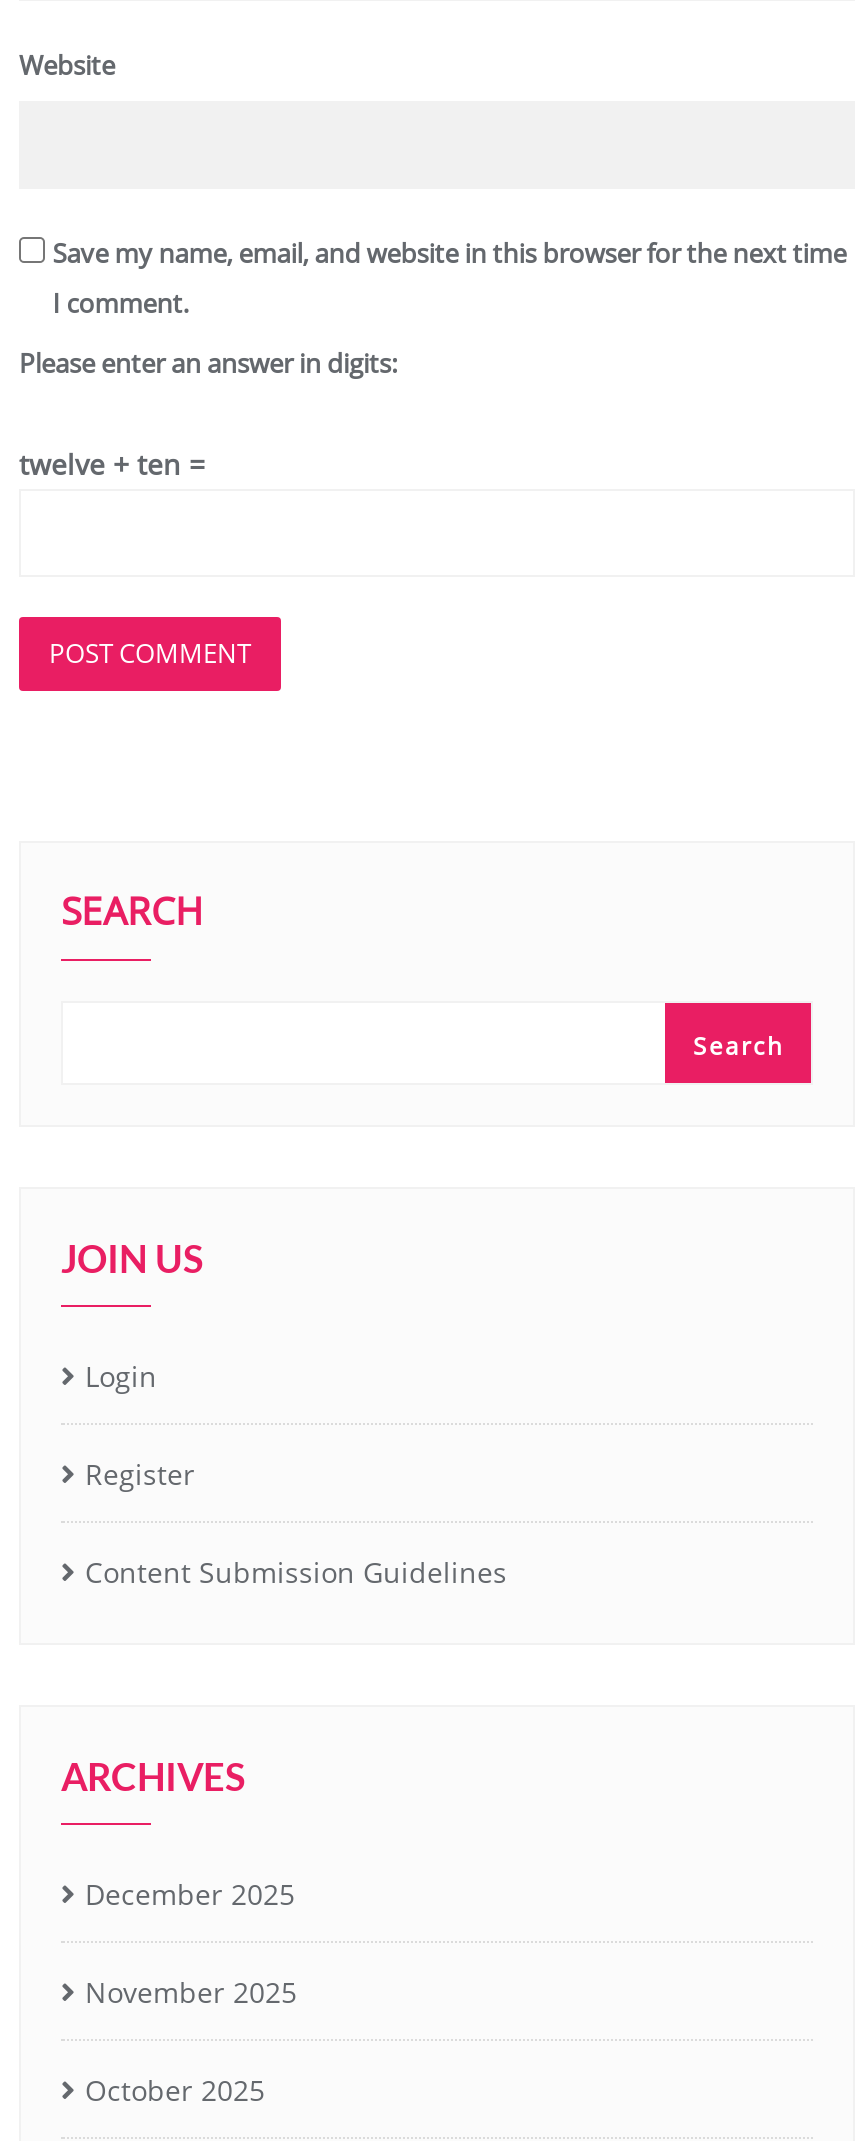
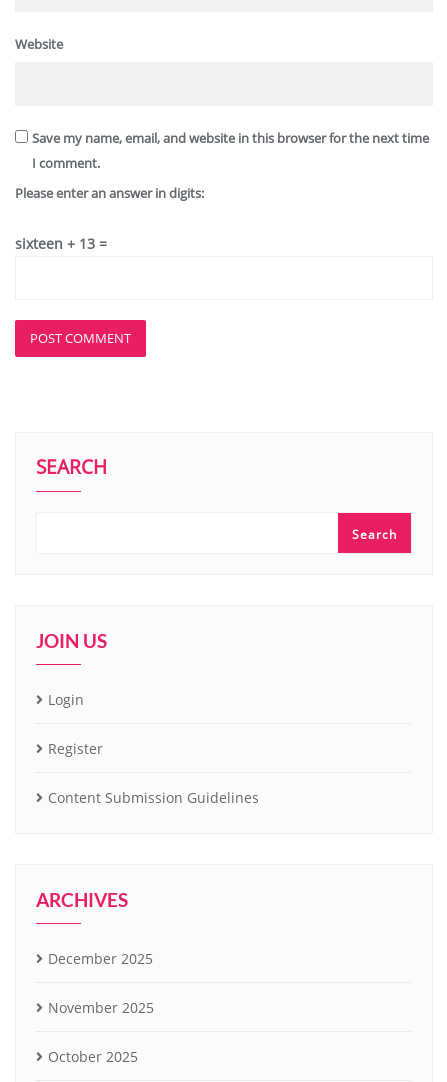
[19,445,205,483] twelve + ten = -> [15,234,107,253] sixteen + 13 =

